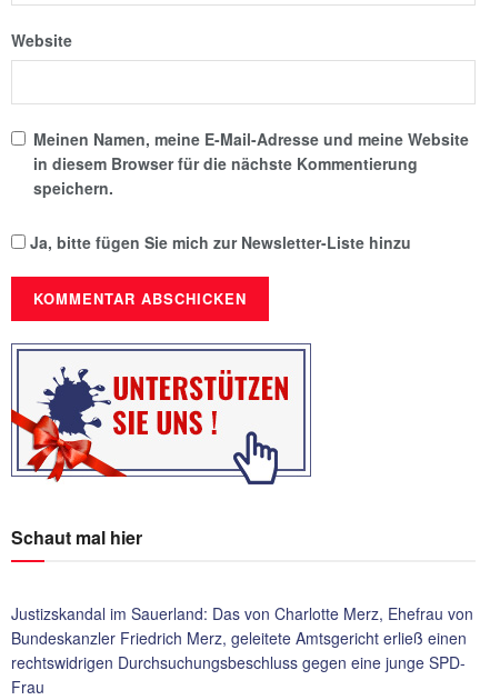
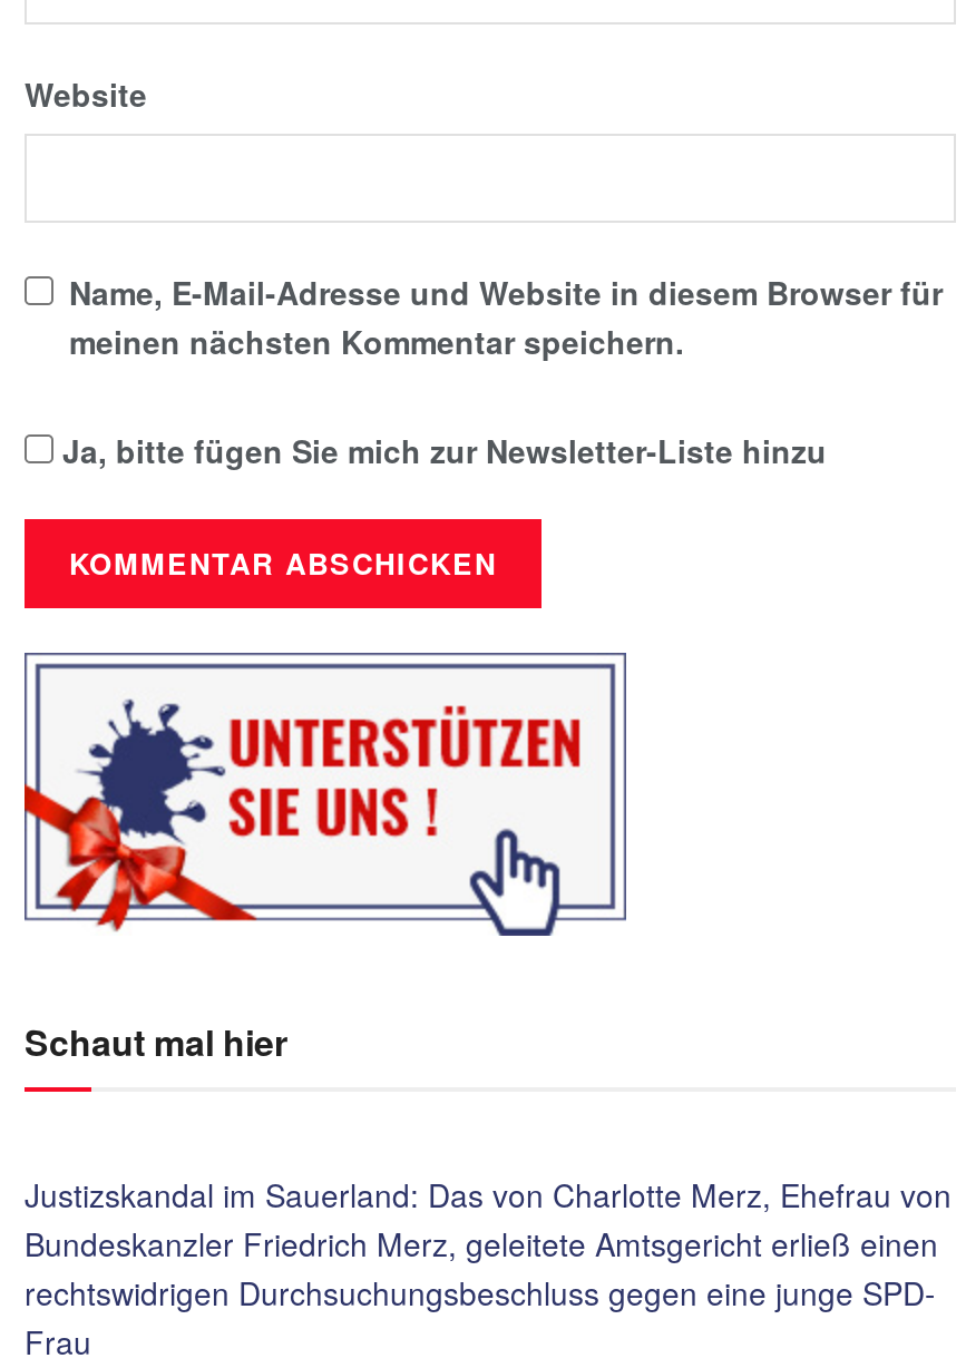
[33,127,469,198] Meinen Namen, meine E-Mail-Adresse und meine Website | in diesem Browser für die nächste Kommentierung | speichern. -> [69,268,943,362] Name, E-Mail-Adresse und Website in diesem Browser für | meinen nächsten Kommentar speichern.

